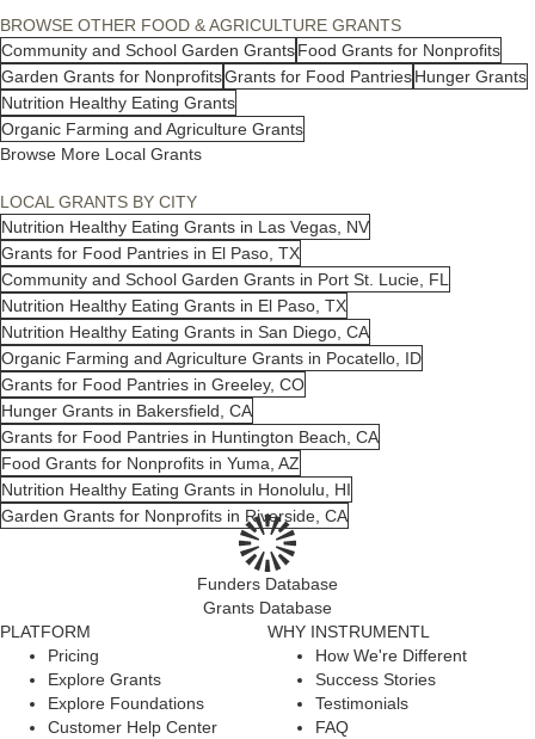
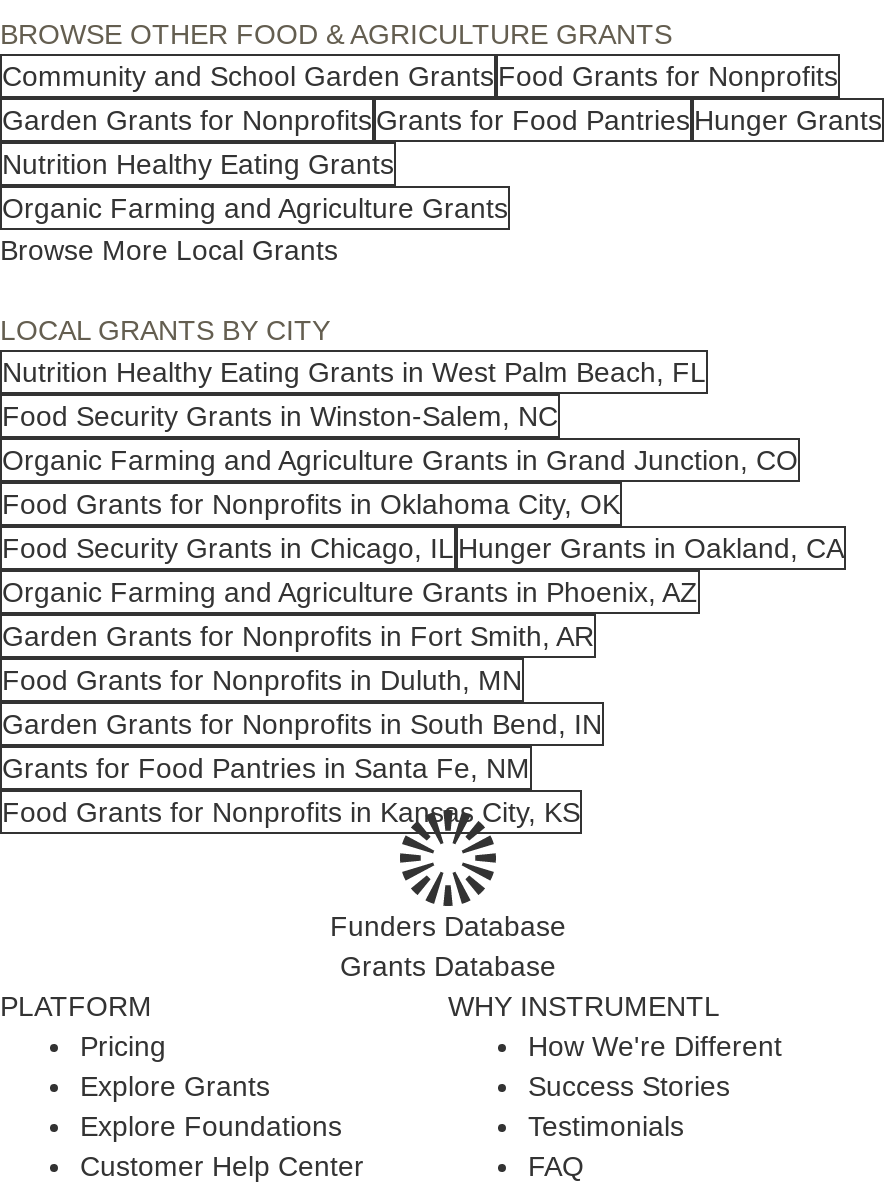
[1,217,449,525] Nutrition Healthy Eating Grants in Las Vegas, NV | Grants for Food Pantries in El Paso, TX | Community and School Garden Grants in Port St. Lucie, FL | Nutrition Healthy Eating Grants in El Paso, TX | Nutrition Healthy Eating Grants in San Diego, CA | Organic Farming and Agriculture Grants in Pocatello, ID | Grants for Food Pantries in Greeley, CO | Hunger Grants in Bakersfield, CA | Grants for Food Pantries in Huntington Beach, CA | Food Grants for Nonprofits in Yuma, AZ | Nutrition Healthy Eating Grants in Honolulu, HI | Garden Grants for Nonprofits in Riverside, CA -> [2,356,844,828] Nutrition Healthy Eating Grants in West Palm Beach, FL | Food Security Grants in Winston-Salem, NC | Organic Farming and Agriculture Grants in Grand Junction, CO | Food Grants for Nonprofits in Oklahoma City, OK | Food Security Grants in Chicago, IL Hunger Grants in Oakland, CA | Organic Farming and Agriculture Grants in Phoenix, AZ | Garden Grants for Nonprofits in Fort Smith, AR | Food Grants for Nonprofits in Duluth, MN | Garden Grants for Nonprofits in South Bend, IN | Grants for Food Pantries in Santa Fe, NM | Food Grants for Nonprofits in Kansas City, KS

